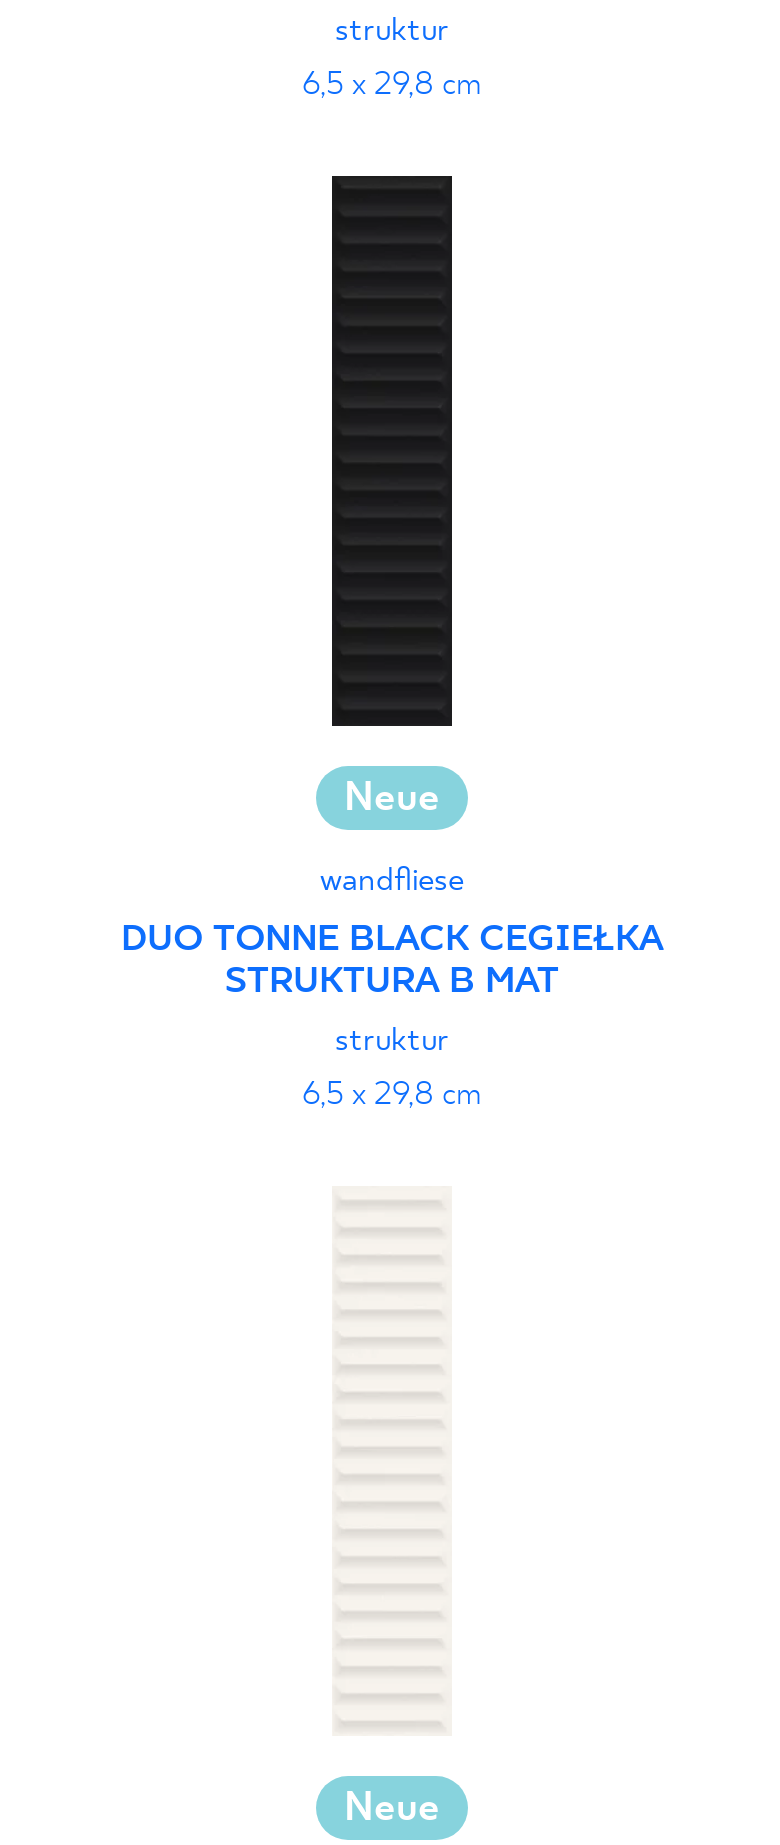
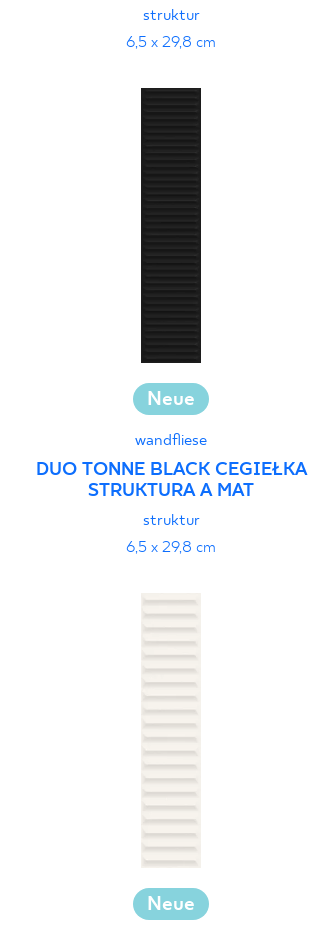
[225,962,559,1004] STRUKTURA B MAT -> [88,481,254,502] STRUKTURA A MAT

